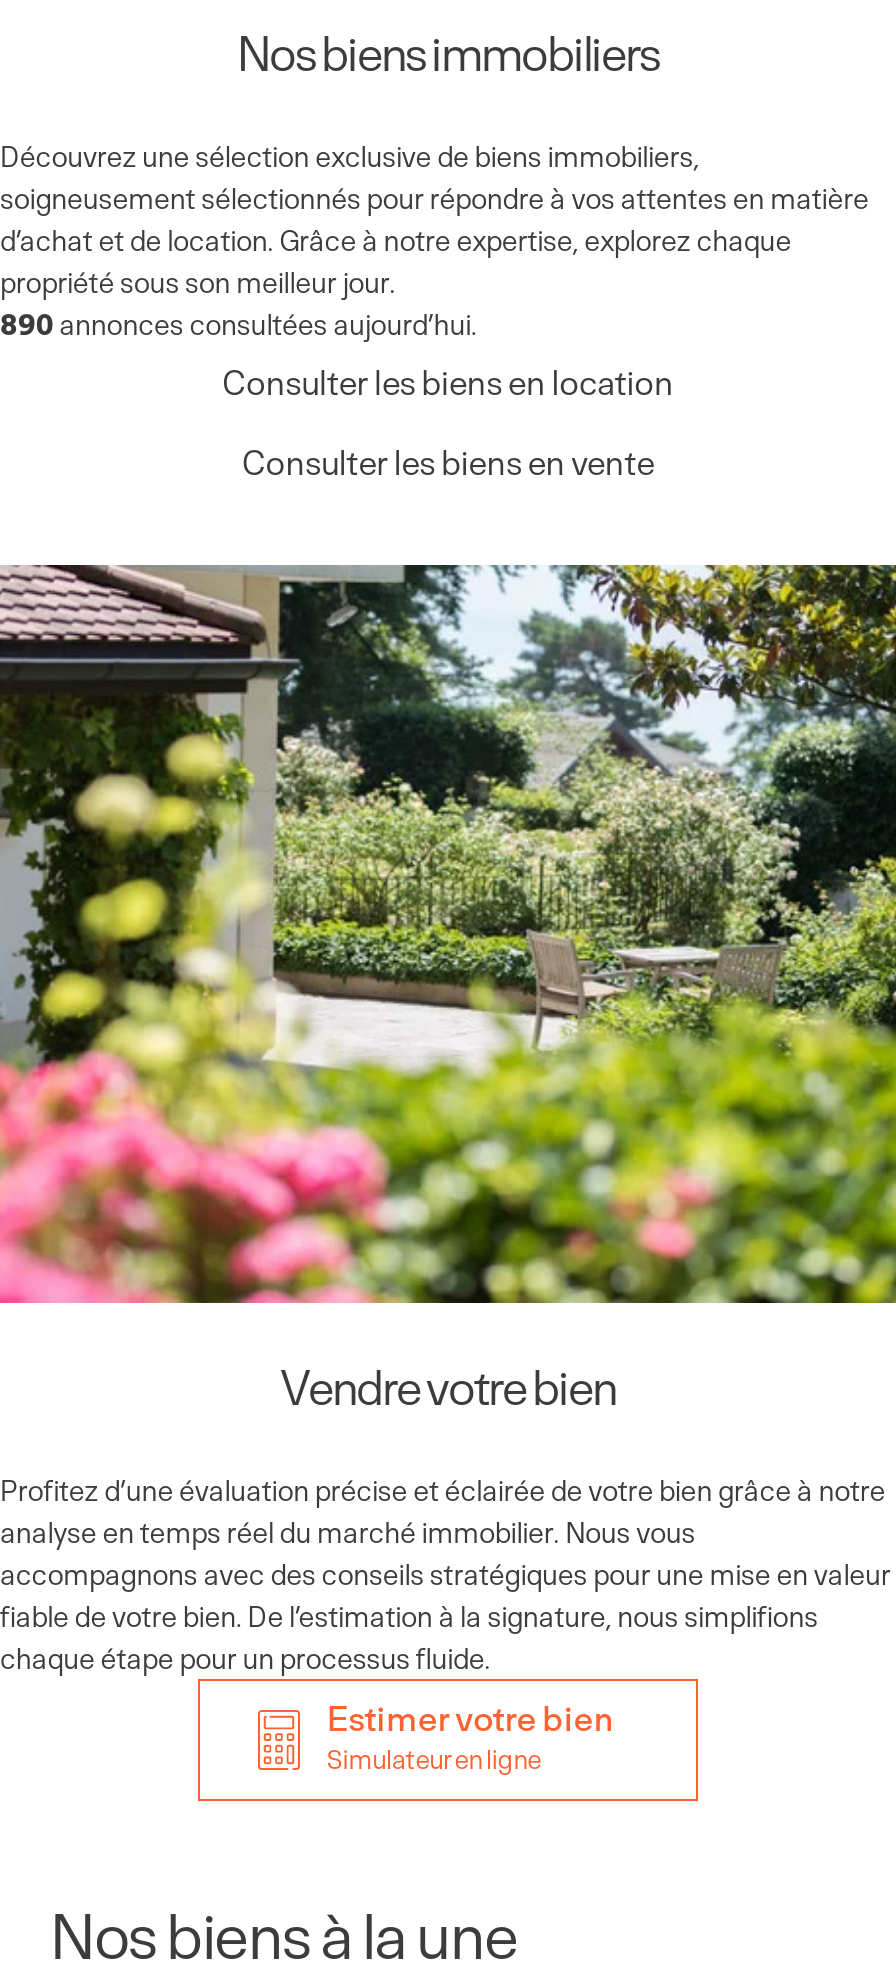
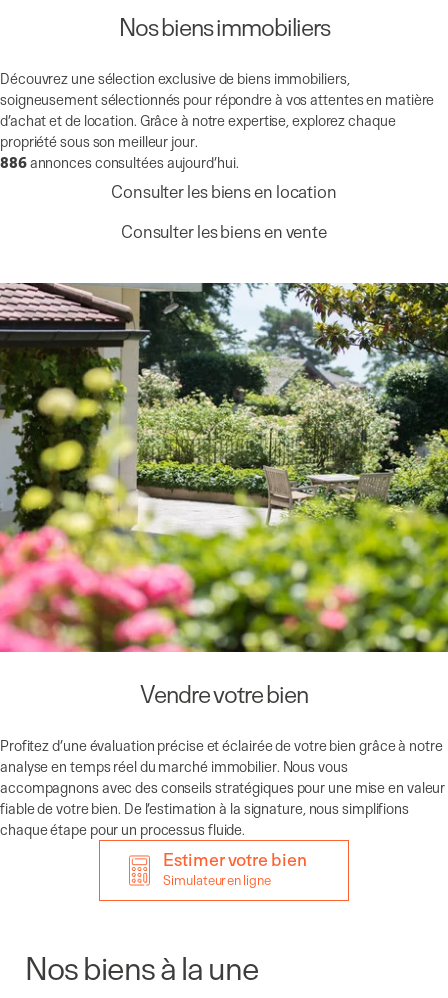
[0,306,477,342] 890 annonces consultées aujourd’hui. -> [0,153,238,171] 886 annonces consultées aujourd’hui.

